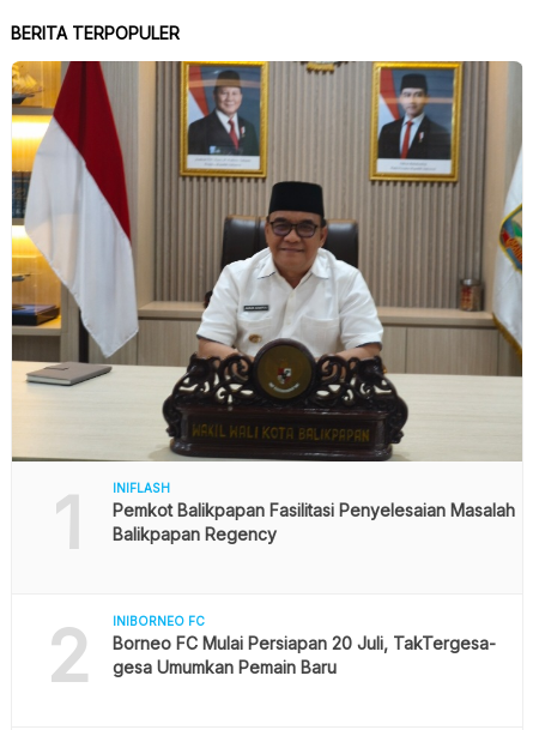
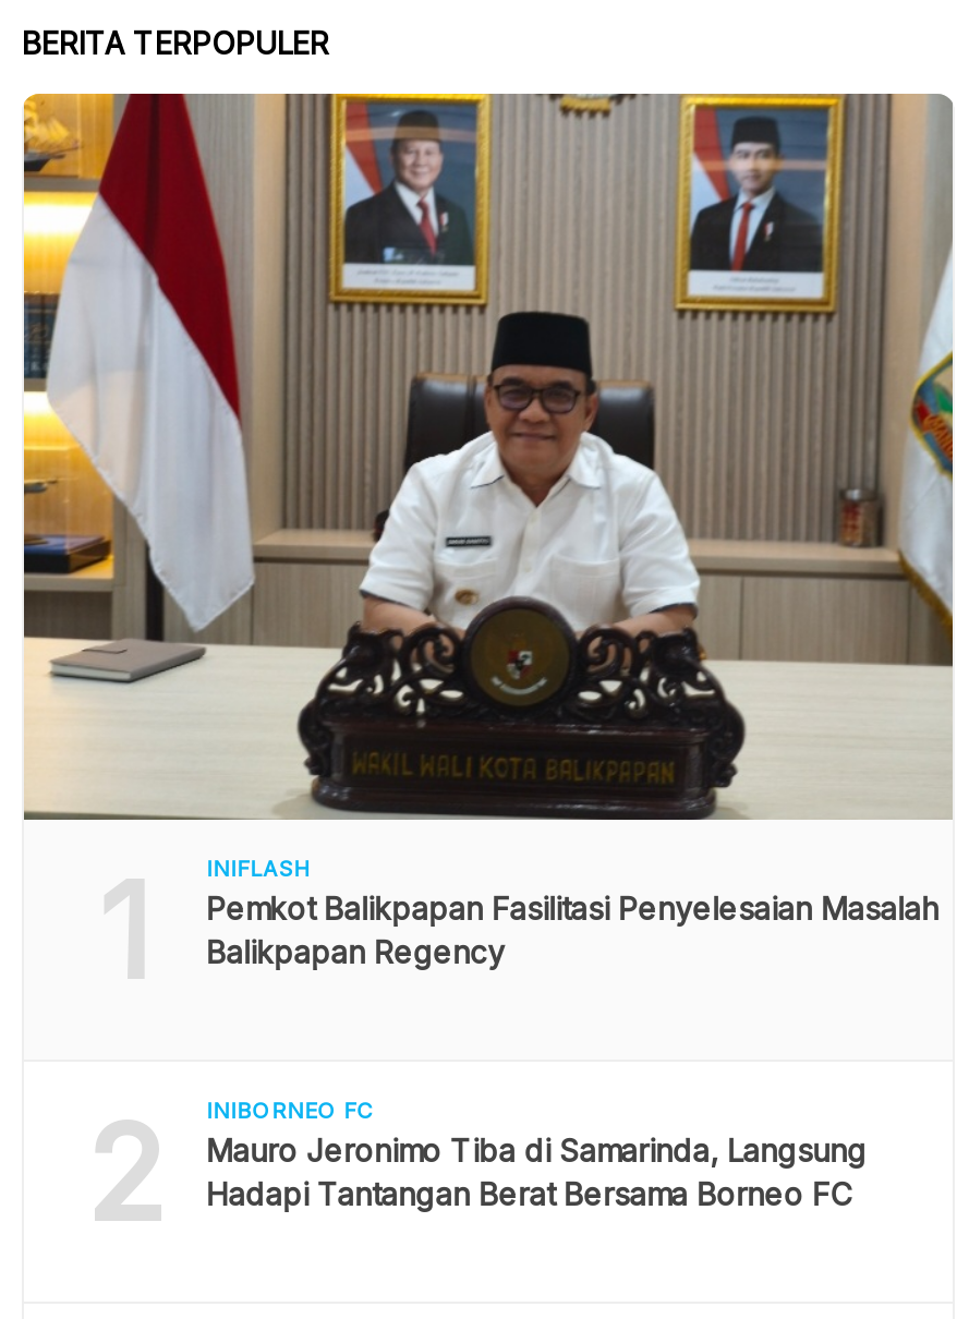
[112,633,496,677] Borneo FC Mulai Persiapan 20 Juli, TakTergesa- | gesa Umumkan Pemain Baru -> [206,1133,867,1213] Mauro Jeronimo Tiba di Samarinda, Langsung | Hadapi Tantangan Berat Bersama Borneo FC

